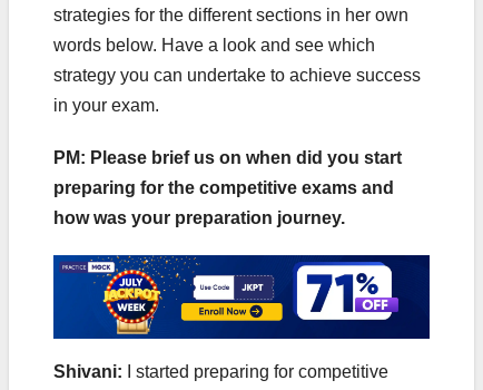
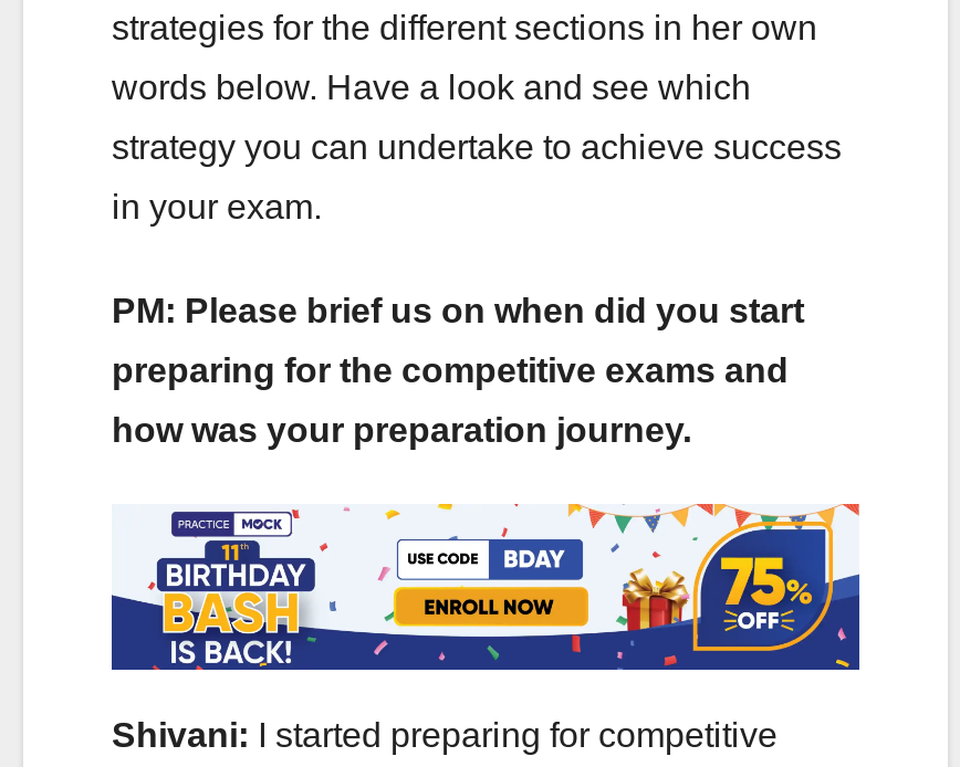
[52,254,431,340] [image] -> [112,502,862,672] [image]

